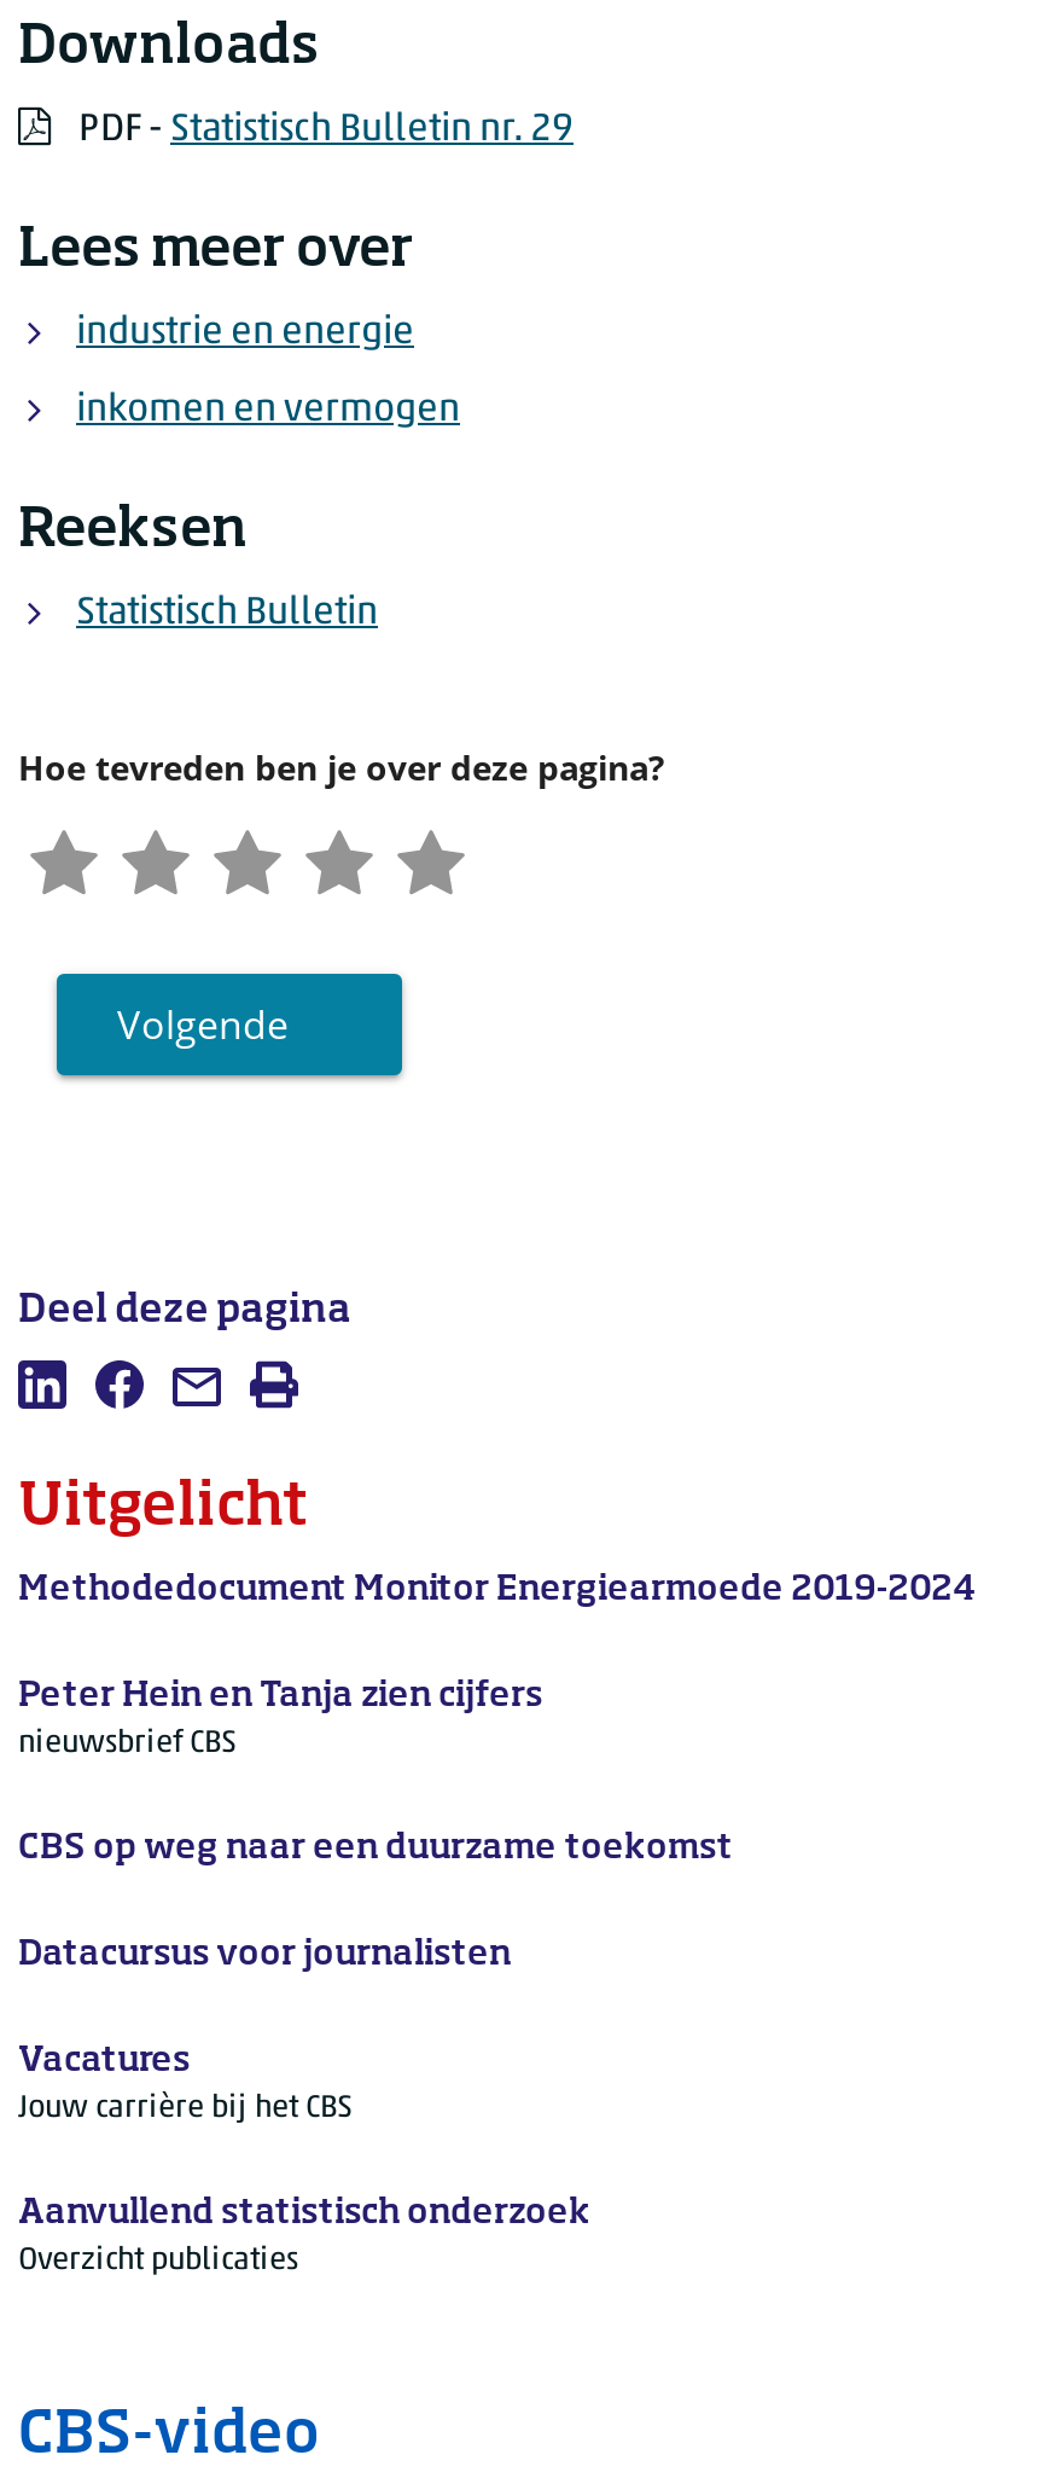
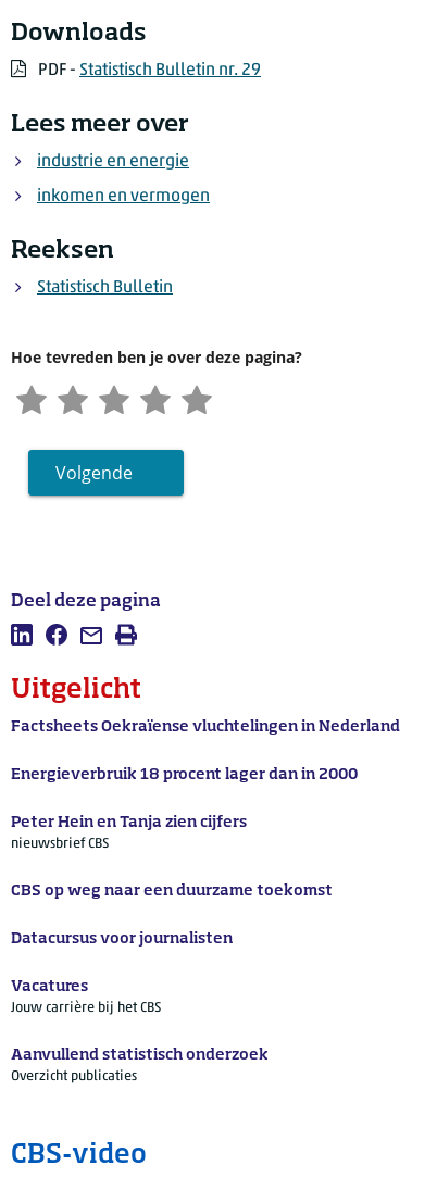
[18,1572,977,1606] Methodedocument Monitor Energiearmoede 2019-2024 -> [11,719,400,782] Factsheets Oekraïense vluchtelingen in Nederland | Energieverbruik 18 procent lager dan in 2000

